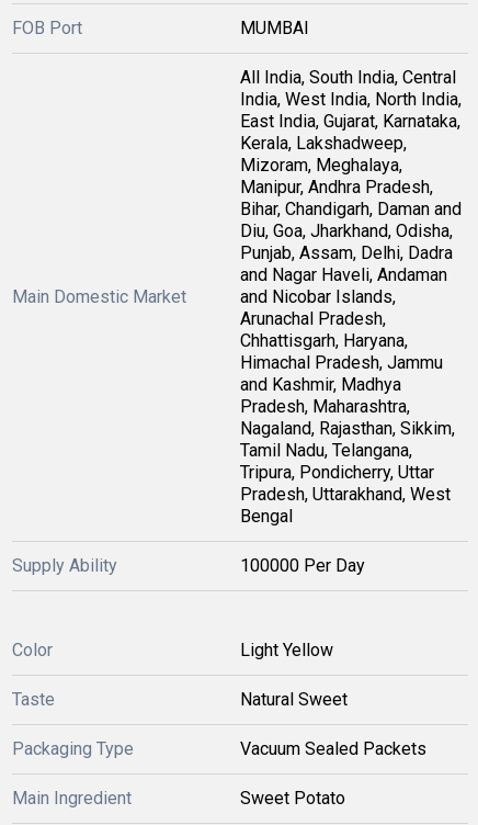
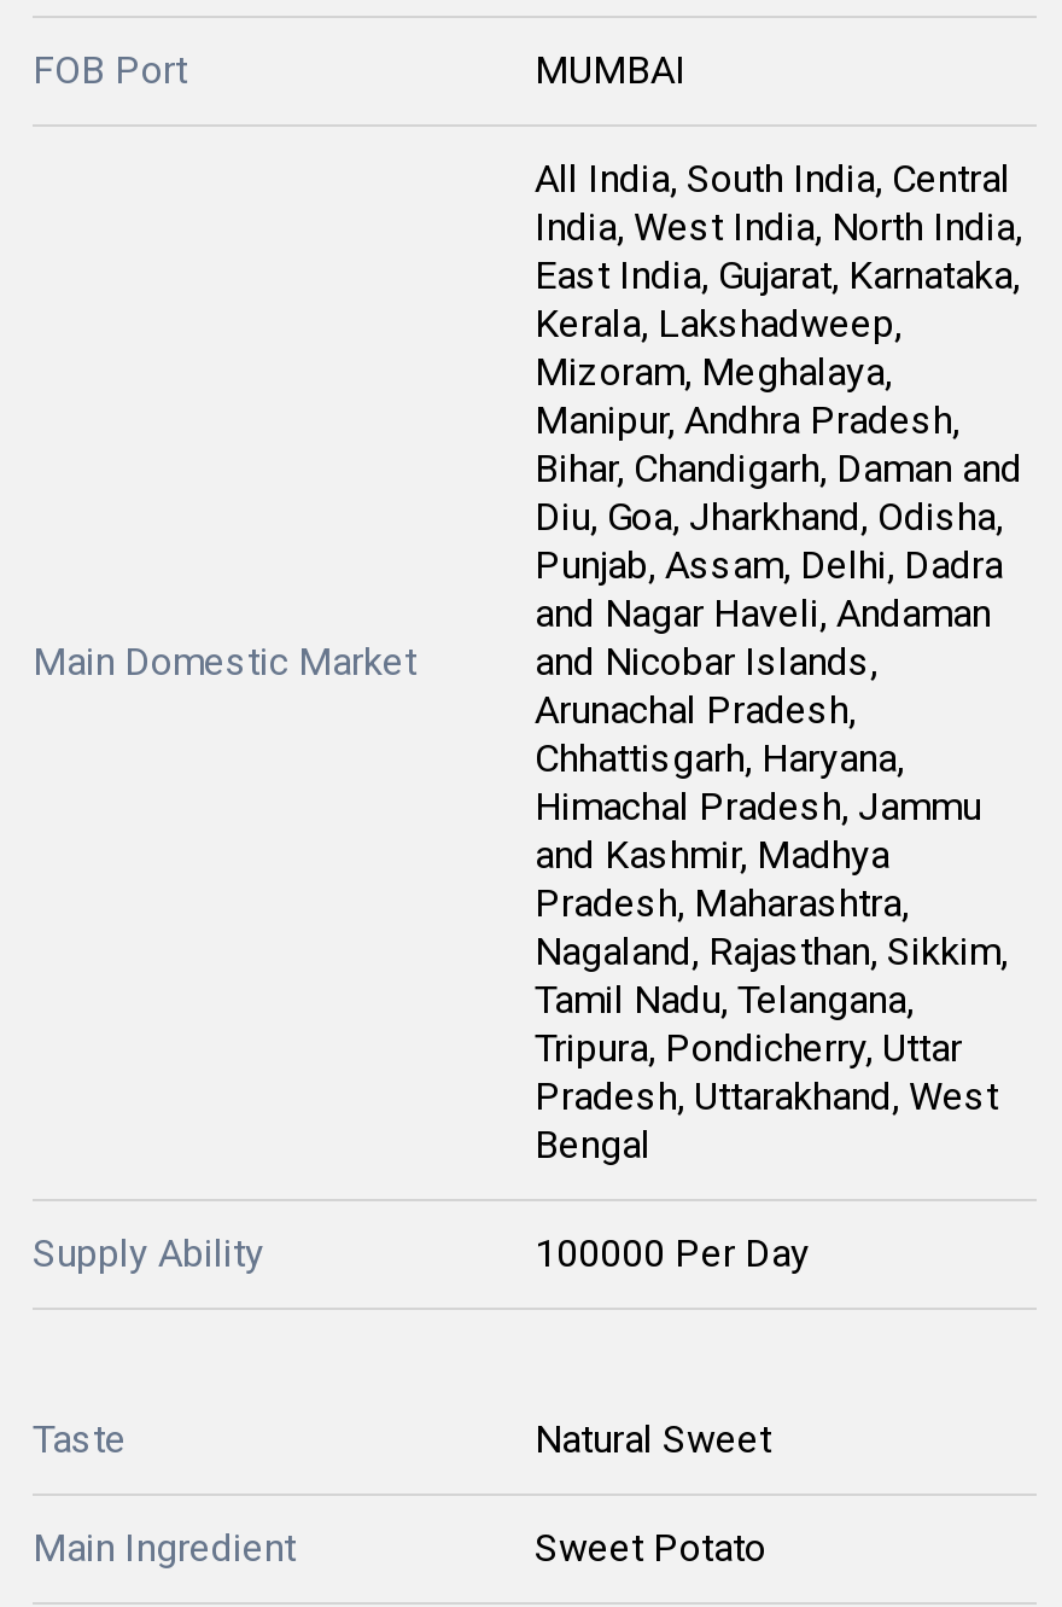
[12,639,333,660] Color | Light Yellow -> none
[12,738,426,759] Packaging Type | Vacuum Sealed Packets -> none

